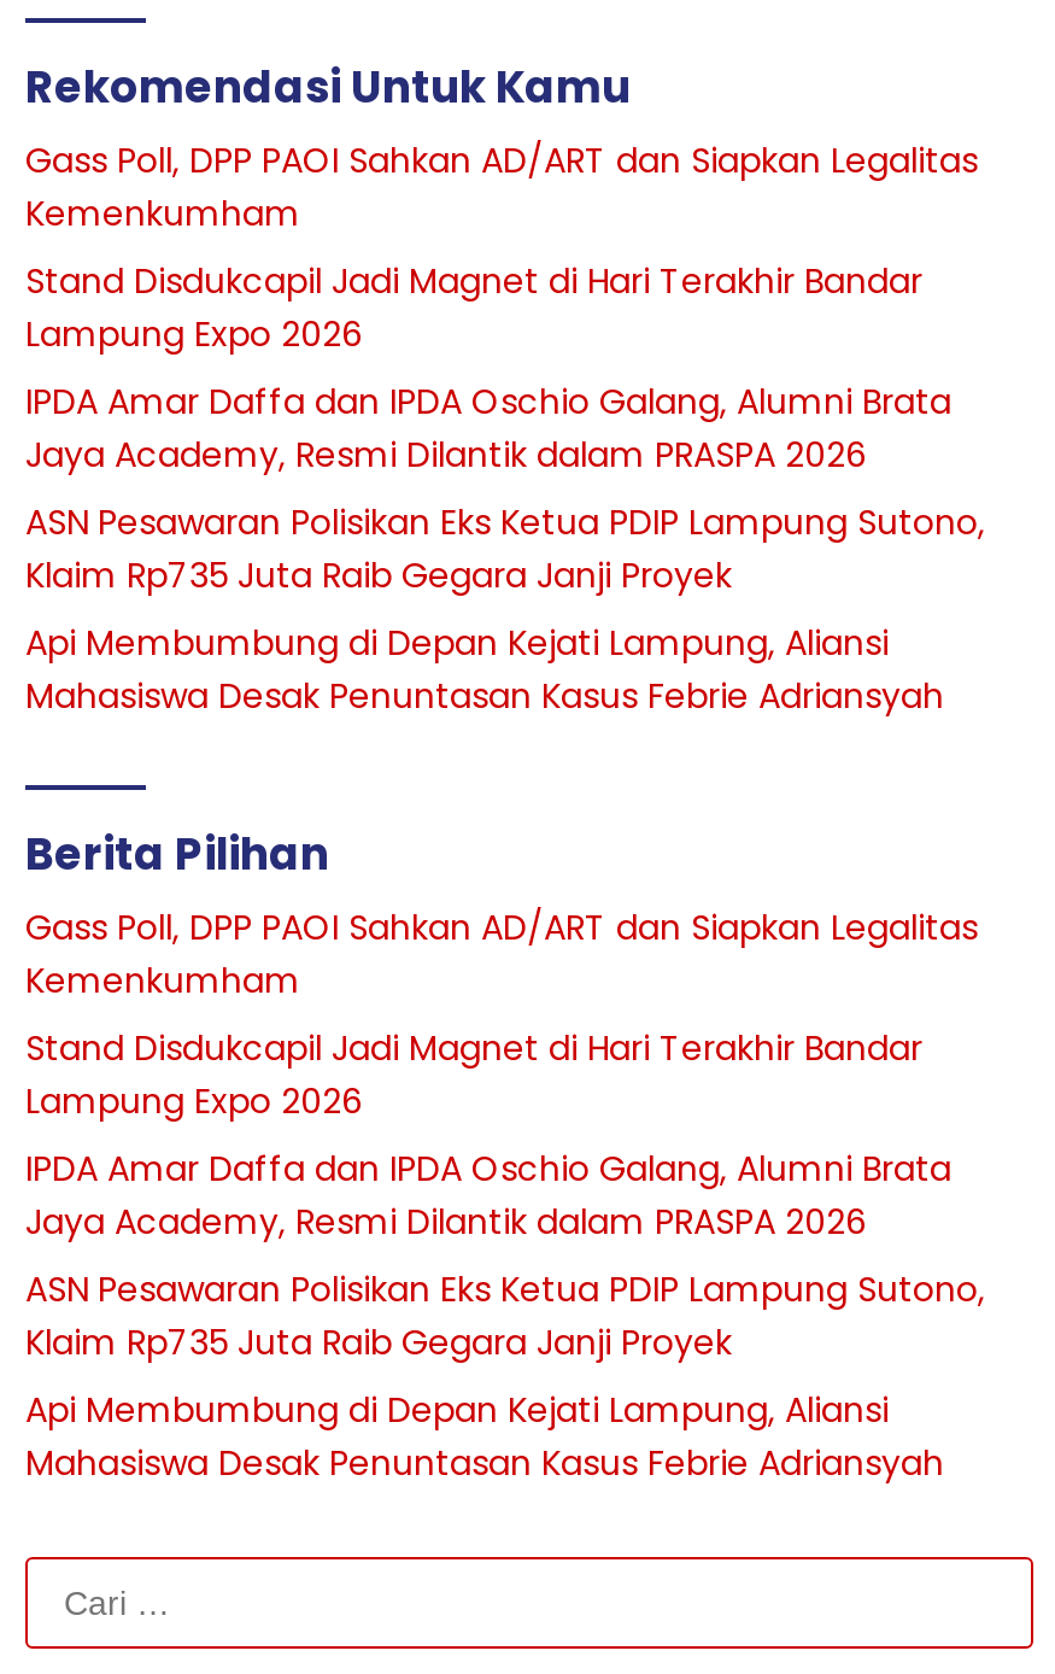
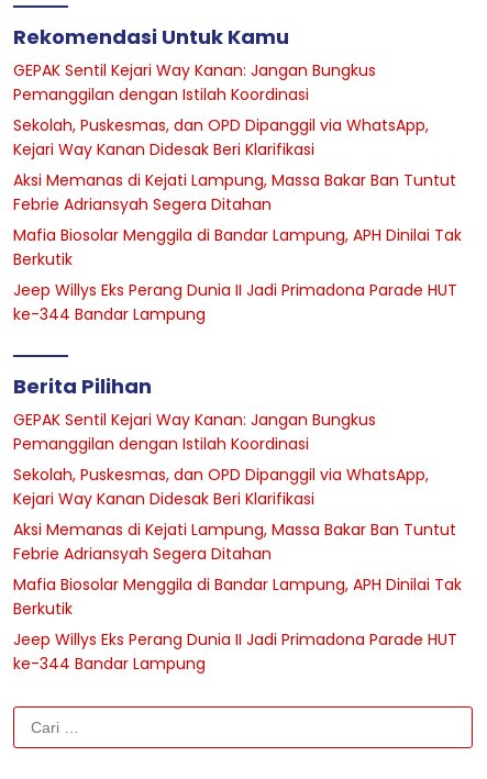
[25,136,985,720] Gass Poll, DPP PAOI Sahkan AD/ART dan Siapkan Legalitas | Kemenkumham | Stand Disdukcapil Jadi Magnet di Hari Terakhir Bandar | Lampung Expo 2026 | IPDA Amar Daffa dan IPDA Oschio Galang, Alumni Brata | Jaya Academy, Resmi Dilantik dalam PRASPA 2026 | ASN Pesawaran Polisikan Eks Ketua PDIP Lampung Sutono, | Klaim Rp735 Juta Raib Gegara Janji Proyek | Api Membumbung di Depan Kejati Lampung, Aliansi | Mahasiswa Desak Penuntasan Kasus Febrie Adriansyah -> [13,59,462,325] GEPAK Sentil Kejari Way Kanan: Jangan Bungkus | Pemanggilan dengan Istilah Koordinasi | Sekolah, Puskesmas, dan OPD Dipanggil via WhatsApp, | Kejari Way Kanan Didesak Beri Klarifikasi | Aksi Memanas di Kejati Lampung, Massa Bakar Ban Tuntut | Febrie Adriansyah Segera Ditahan | Mafia Biosolar Menggila di Bandar Lampung, APH Dinilai Tak | Berkutik | Jeep Willys Eks Perang Dunia II Jadi Primadona Parade HUT | ke-344 Bandar Lampung
[25,903,985,1487] Gass Poll, DPP PAOI Sahkan AD/ART dan Siapkan Legalitas | Kemenkumham | Stand Disdukcapil Jadi Magnet di Hari Terakhir Bandar | Lampung Expo 2026 | IPDA Amar Daffa dan IPDA Oschio Galang, Alumni Brata | Jaya Academy, Resmi Dilantik dalam PRASPA 2026 | ASN Pesawaran Polisikan Eks Ketua PDIP Lampung Sutono, | Klaim Rp735 Juta Raib Gegara Janji Proyek | Api Membumbung di Depan Kejati Lampung, Aliansi | Mahasiswa Desak Penuntasan Kasus Febrie Adriansyah -> [13,409,462,674] GEPAK Sentil Kejari Way Kanan: Jangan Bungkus | Pemanggilan dengan Istilah Koordinasi | Sekolah, Puskesmas, dan OPD Dipanggil via WhatsApp, | Kejari Way Kanan Didesak Beri Klarifikasi | Aksi Memanas di Kejati Lampung, Massa Bakar Ban Tuntut | Febrie Adriansyah Segera Ditahan | Mafia Biosolar Menggila di Bandar Lampung, APH Dinilai Tak | Berkutik | Jeep Willys Eks Perang Dunia II Jadi Primadona Parade HUT | ke-344 Bandar Lampung

